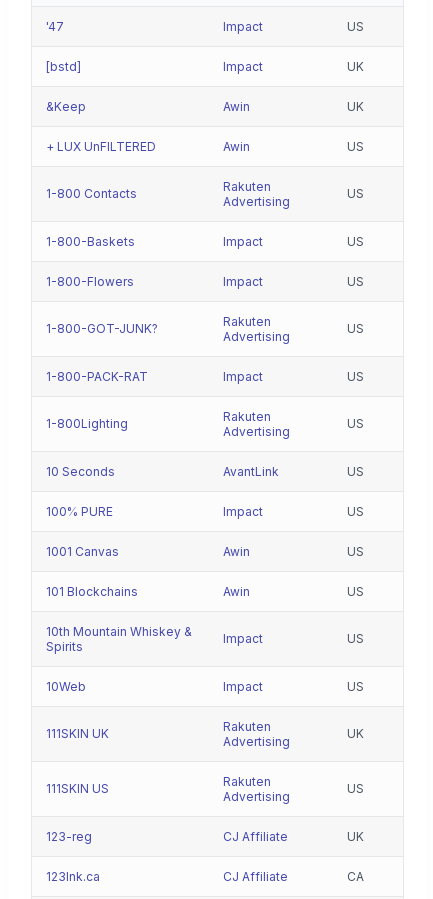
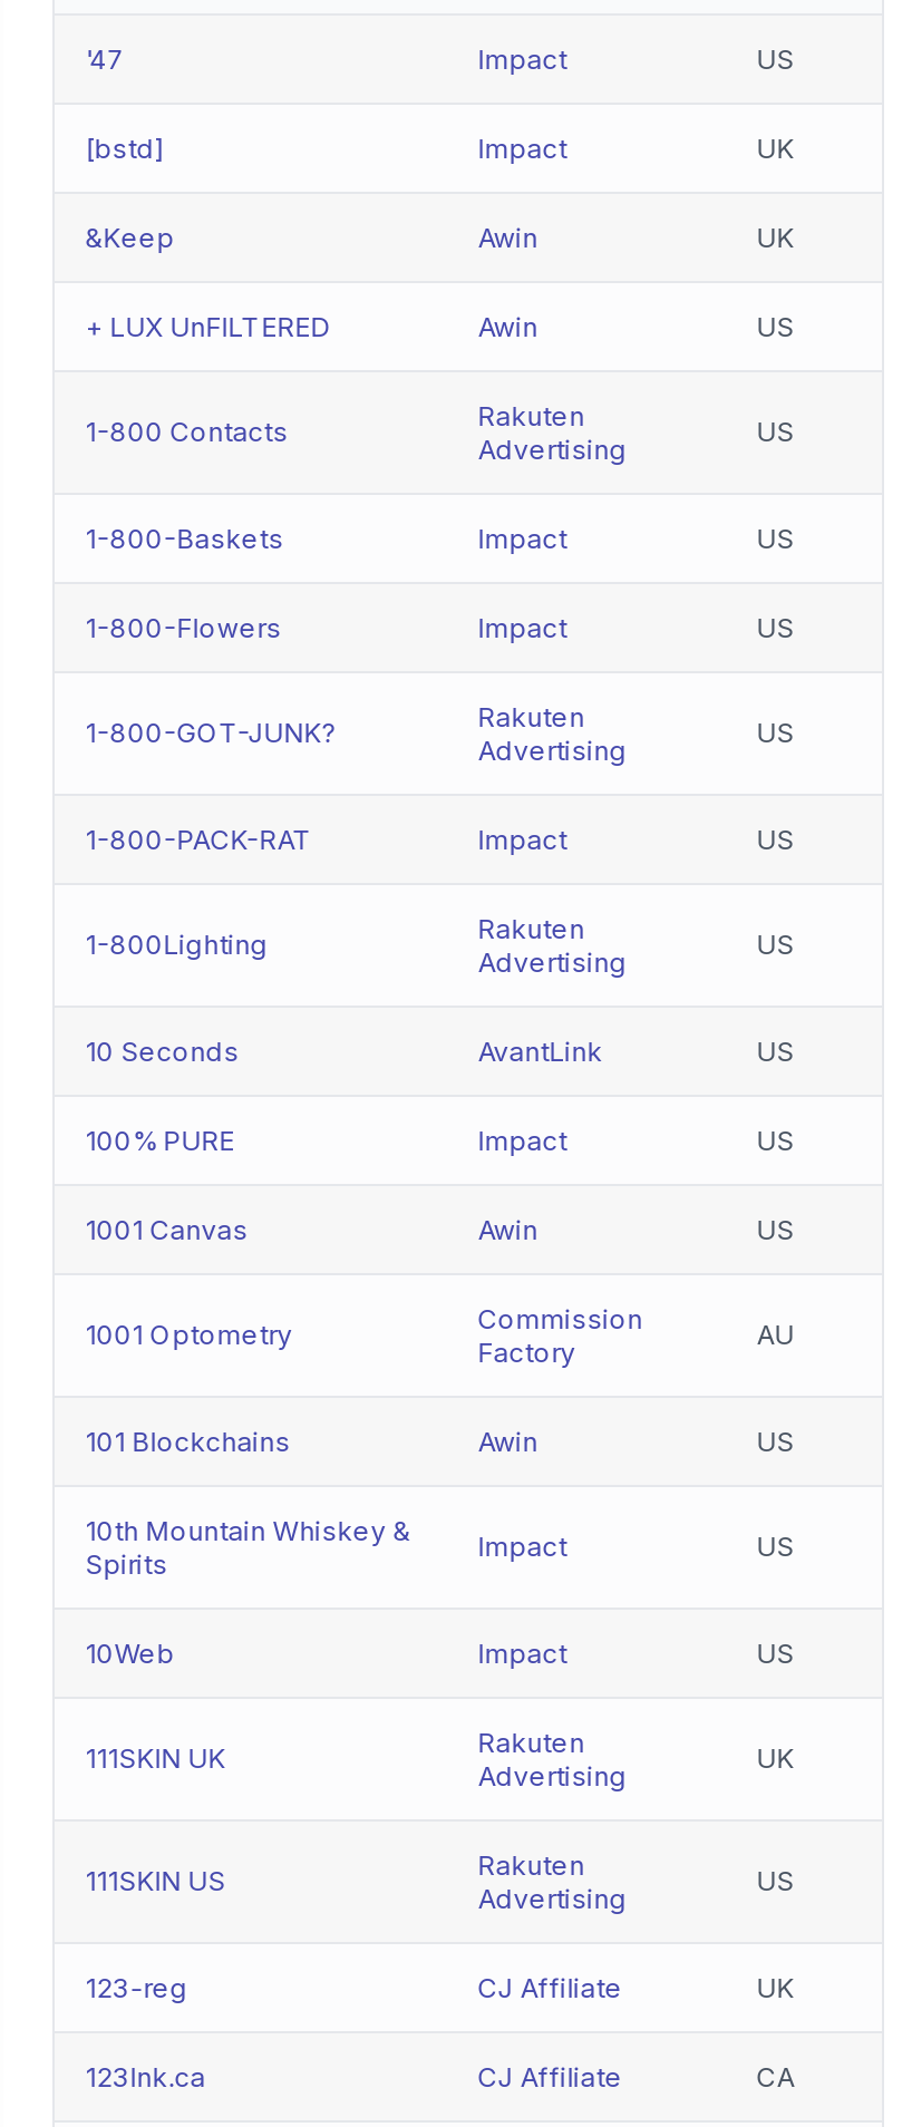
none -> [85,1301,643,1368] 1001 Optometry | Commission | Factory
none -> [756,1317,794,1350] AU

